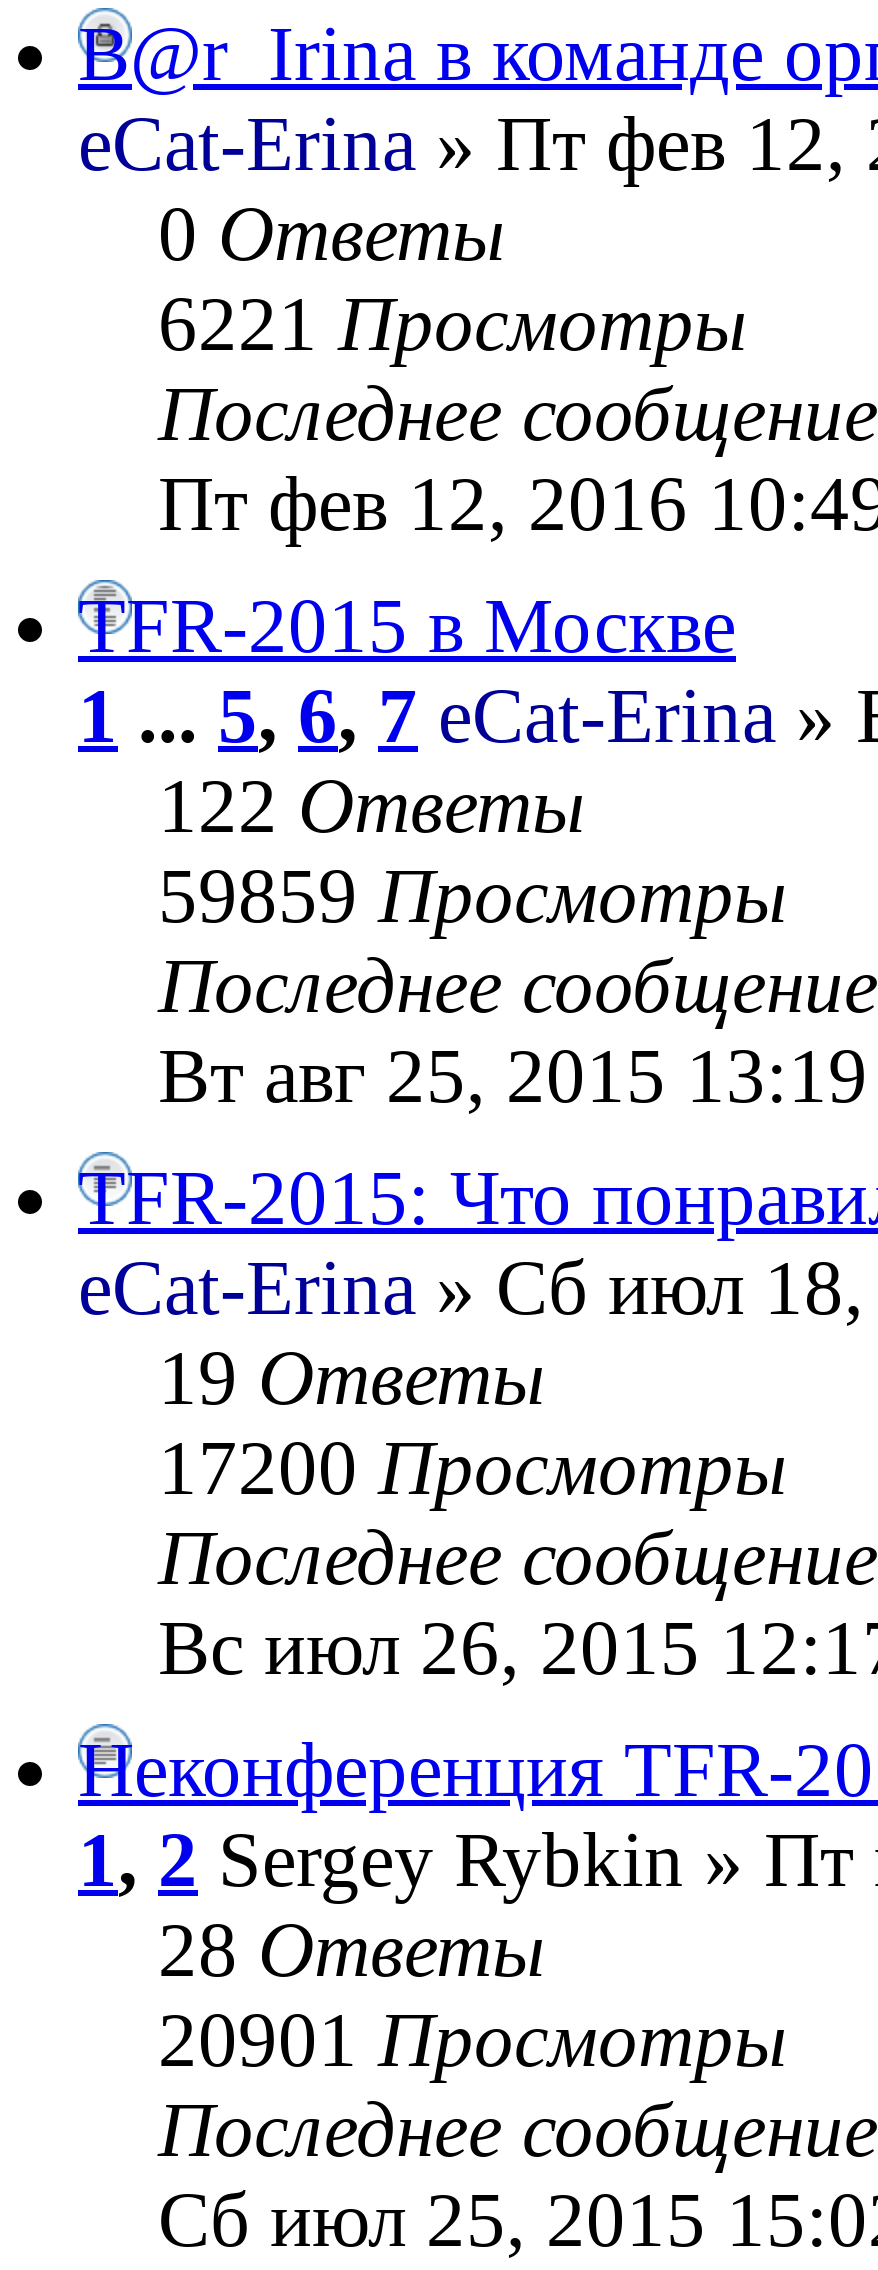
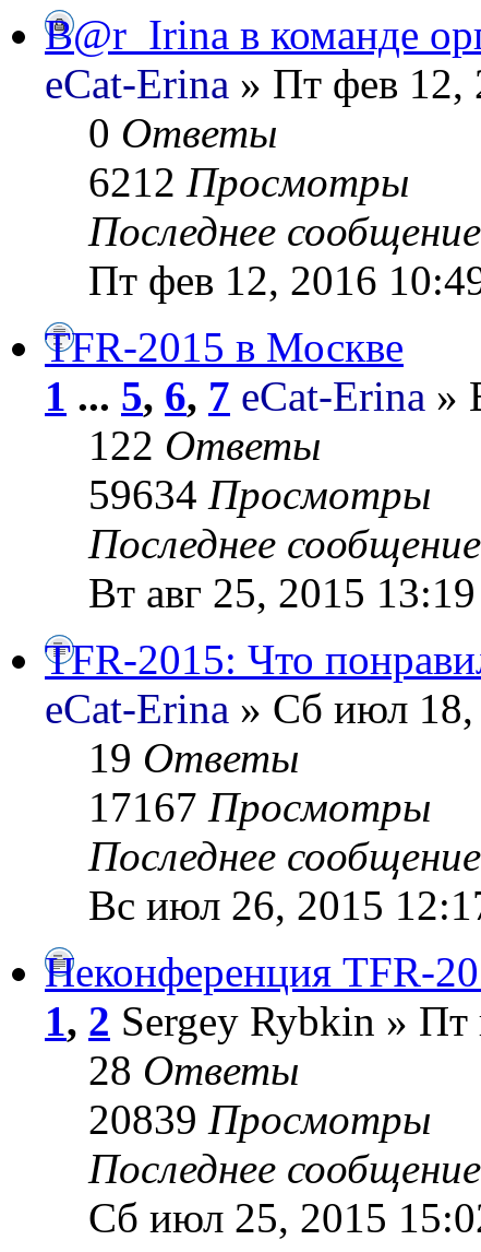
[158,280,746,366] 6221 Просмотры -> [88,158,409,205] 6212 Просмотры
[158,852,786,938] 59859 Просмотры -> [88,471,431,518] 59634 Просмотры
[158,1424,786,1510] 17200 Просмотры -> [88,783,431,830] 17167 Просмотры
[158,1996,786,2082] 20901 Просмотры -> [88,1096,431,1143] 20839 Просмотры

